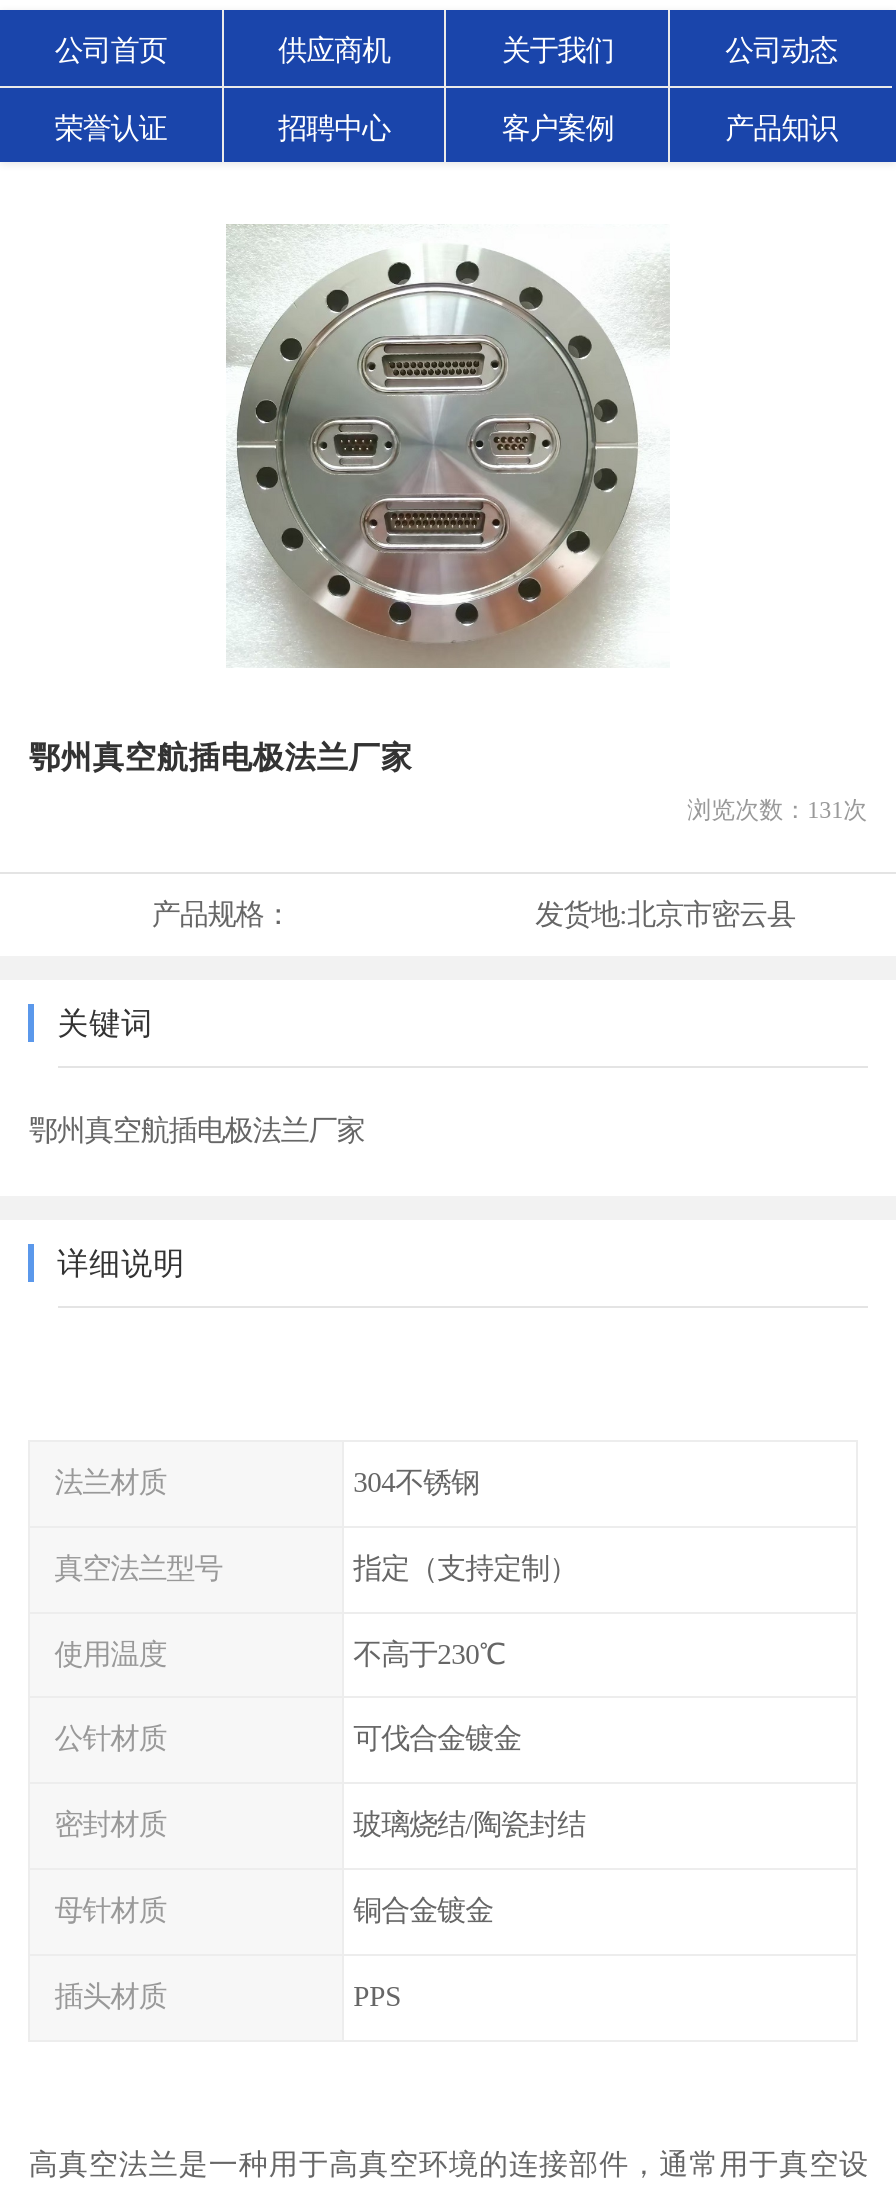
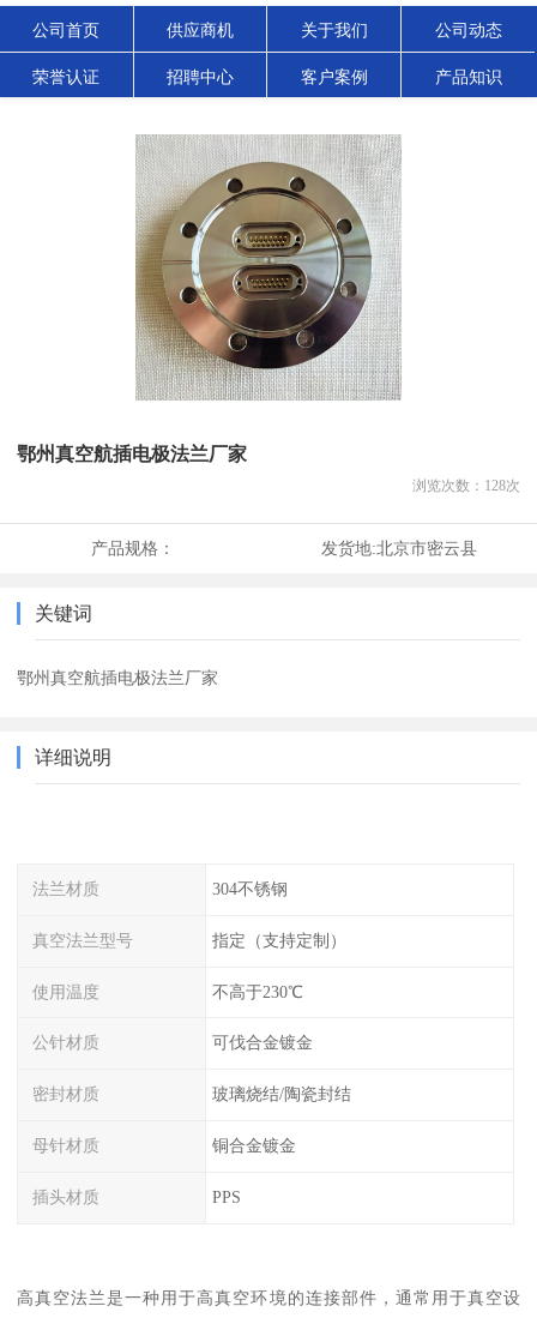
[226,226,668,668] [image] -> [134,134,402,401] [image]
[687,796,867,824] 浏览次数：131次 -> [412,477,520,494] 浏览次数：128次

